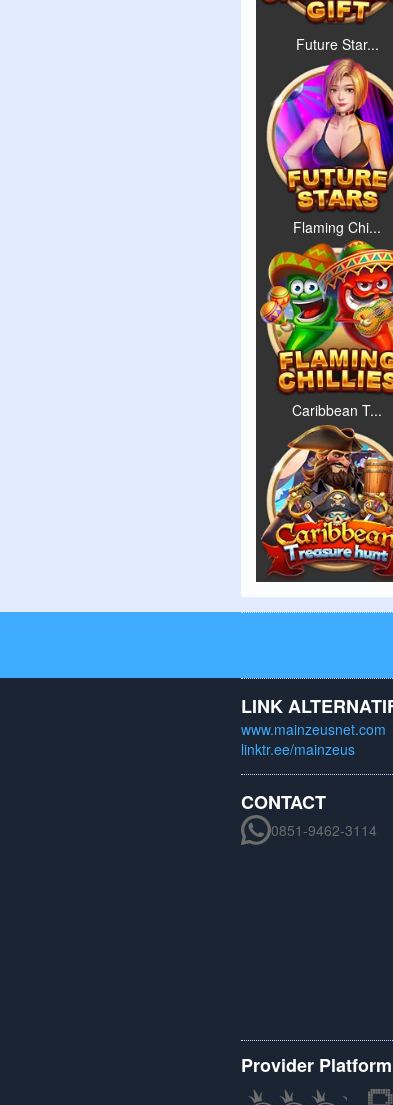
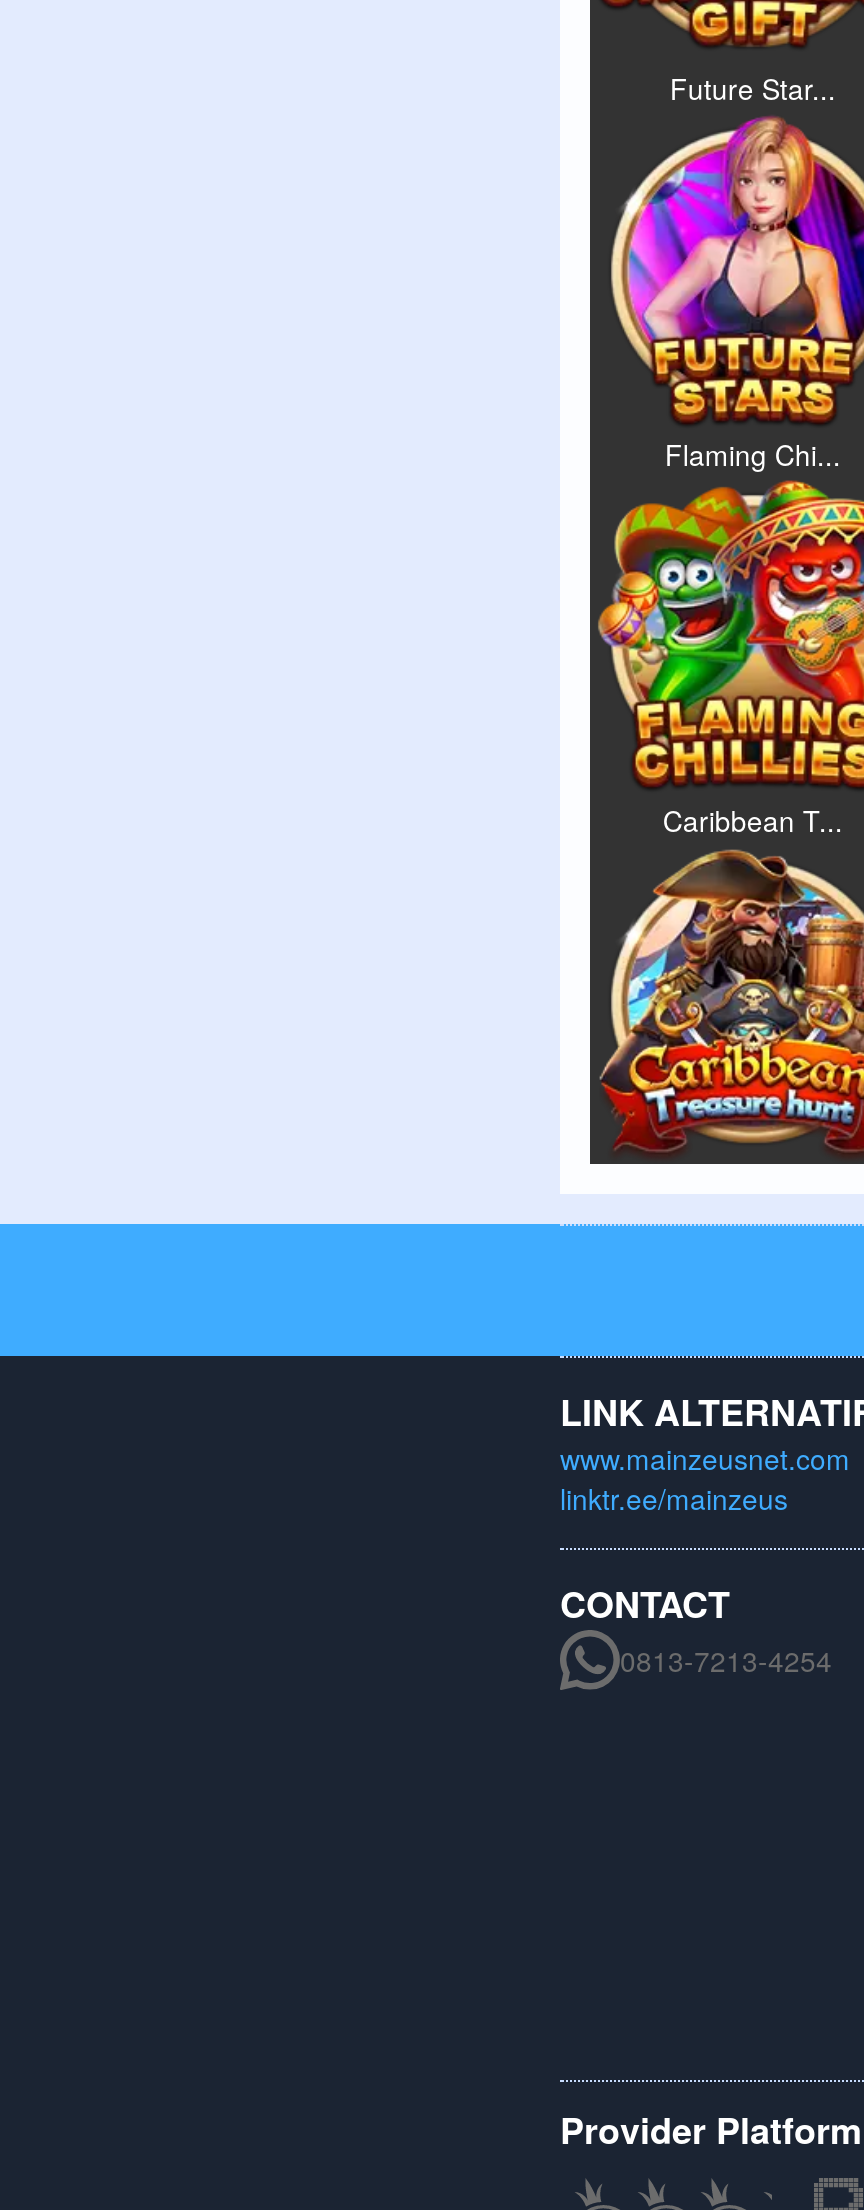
[271,820,377,840] 0851-9462-3114 -> [620,1641,832,1681] 0813-7213-4254

